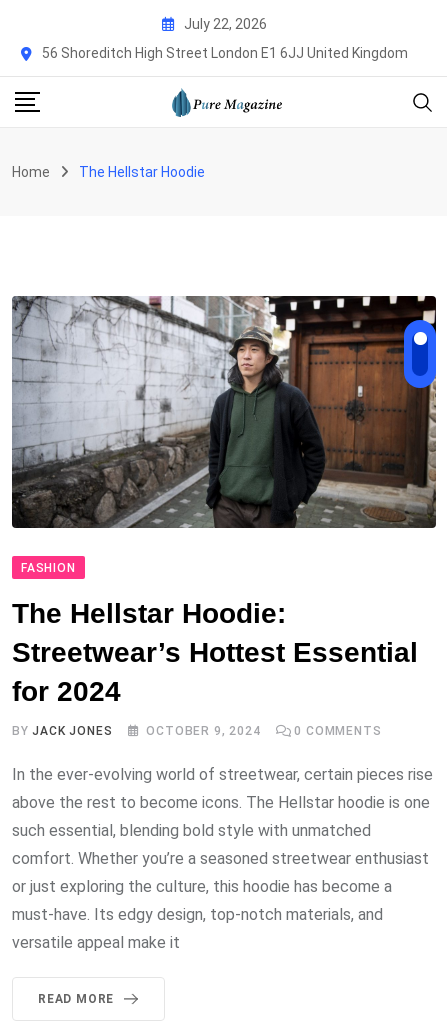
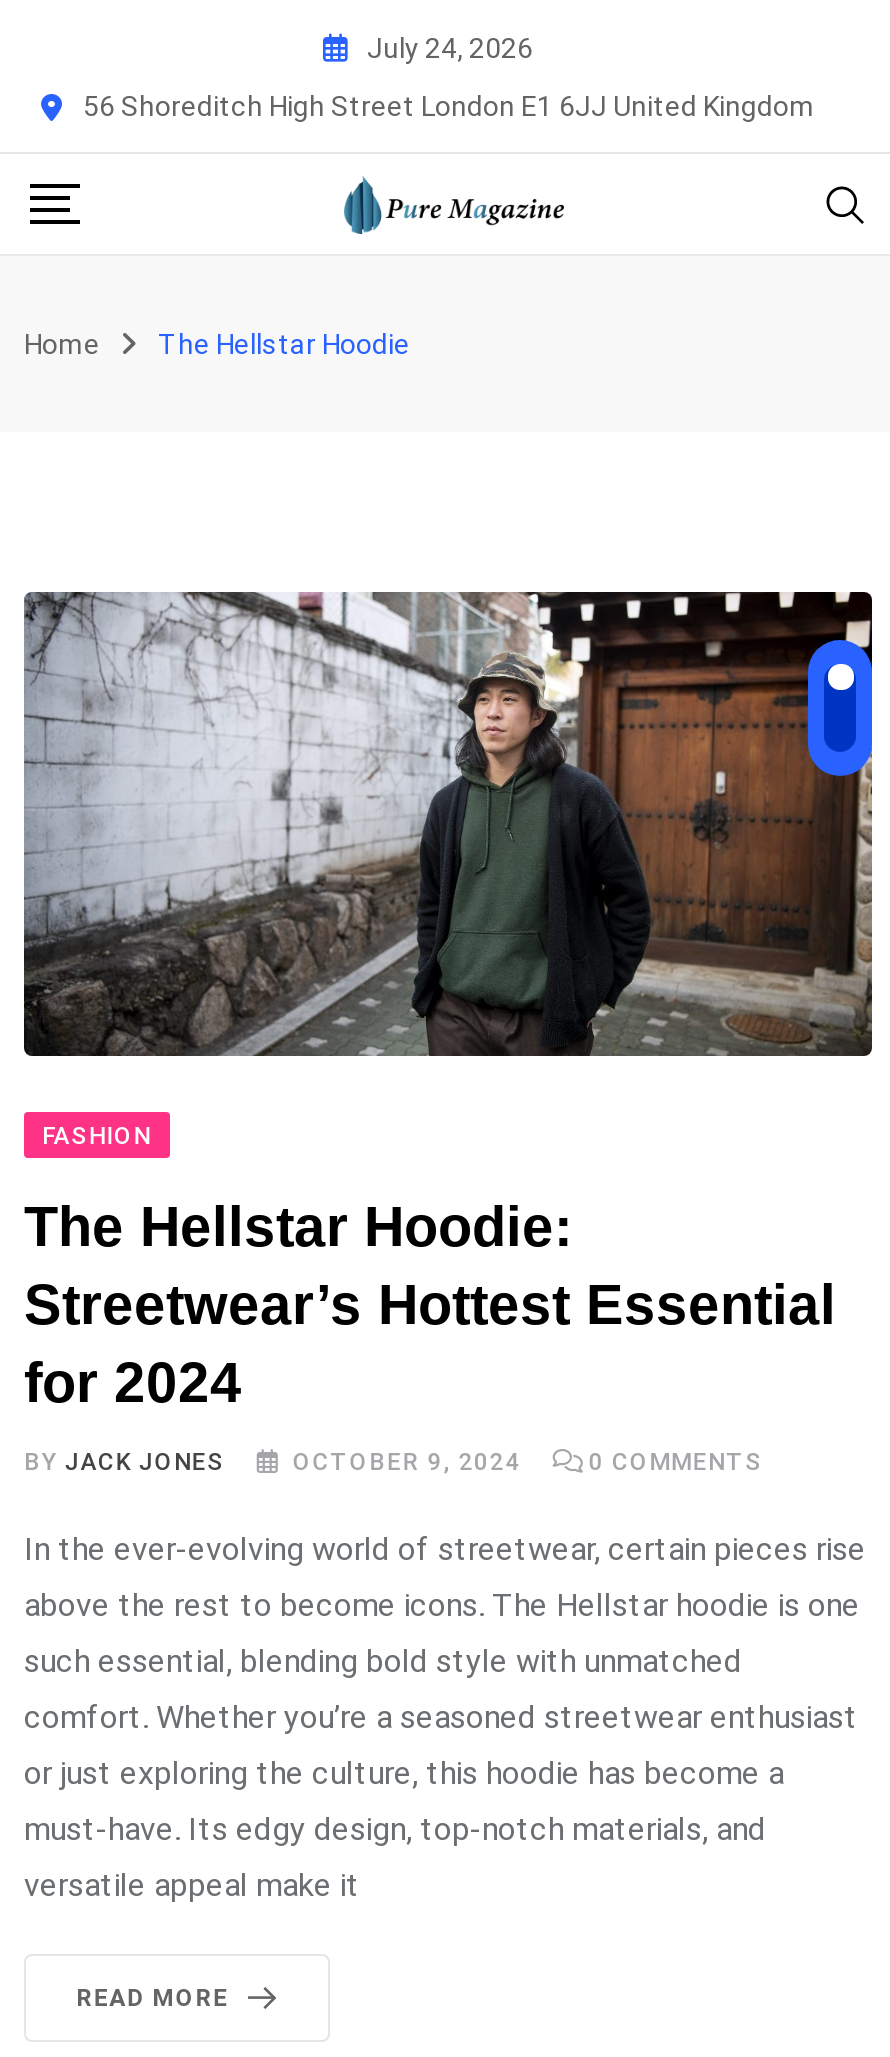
[183,15,266,31] July 22, 2026 -> [367,31,533,63] July 24, 2026

